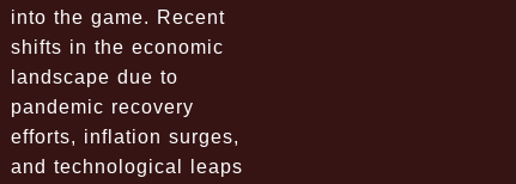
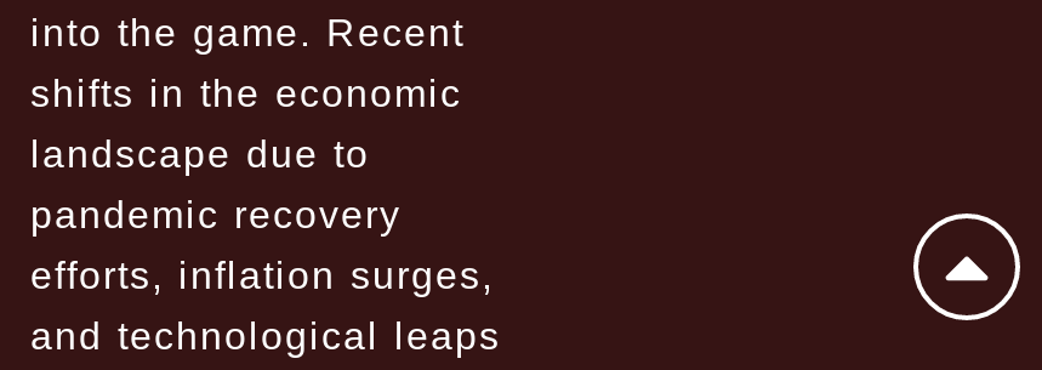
none -> [911,211,1023,323] [image]

